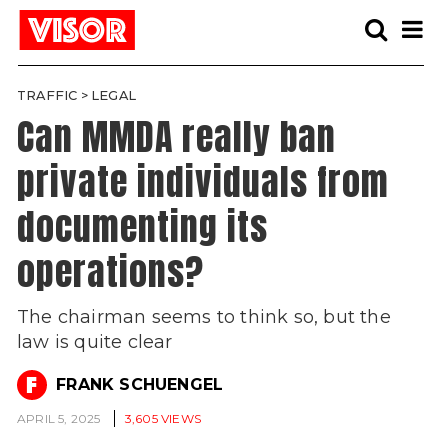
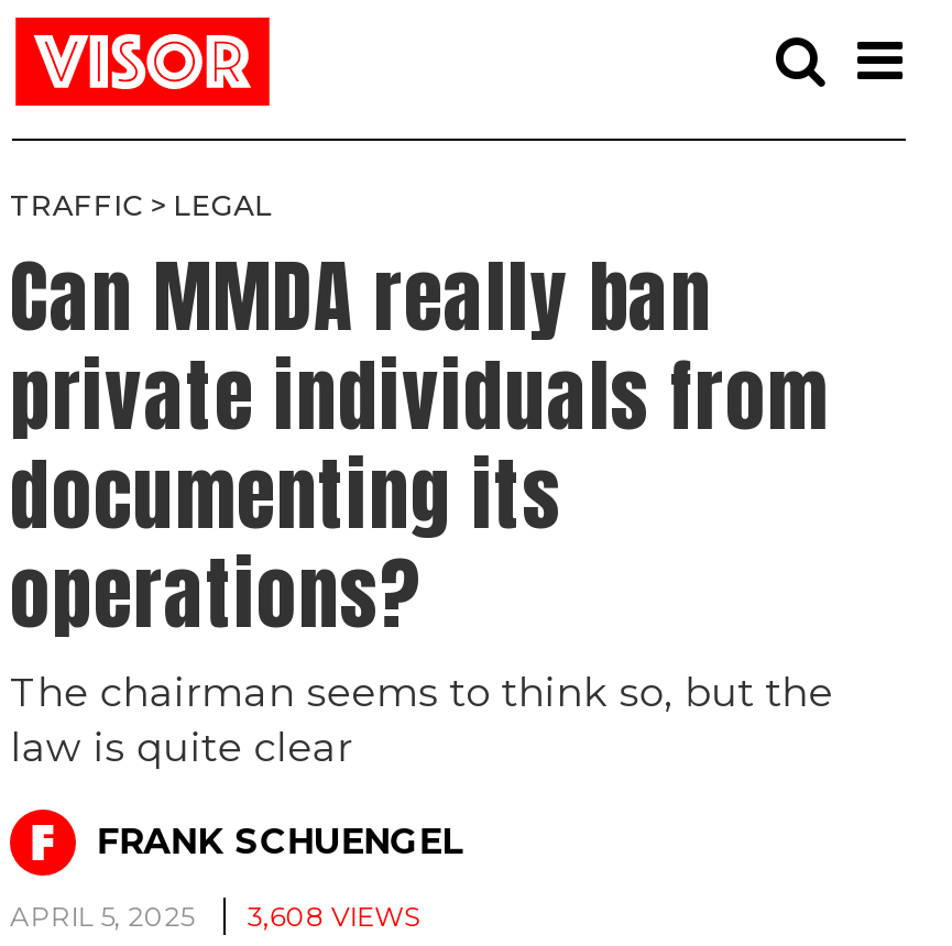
[17,411,201,426] APRIL 5, 2025 3,605 VIEWS -> [10,900,419,933] APRIL 5, 2025 3,608 VIEWS

